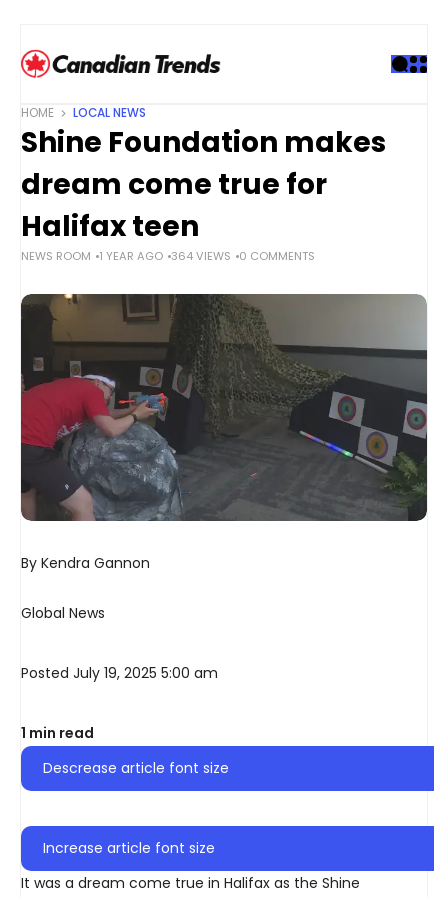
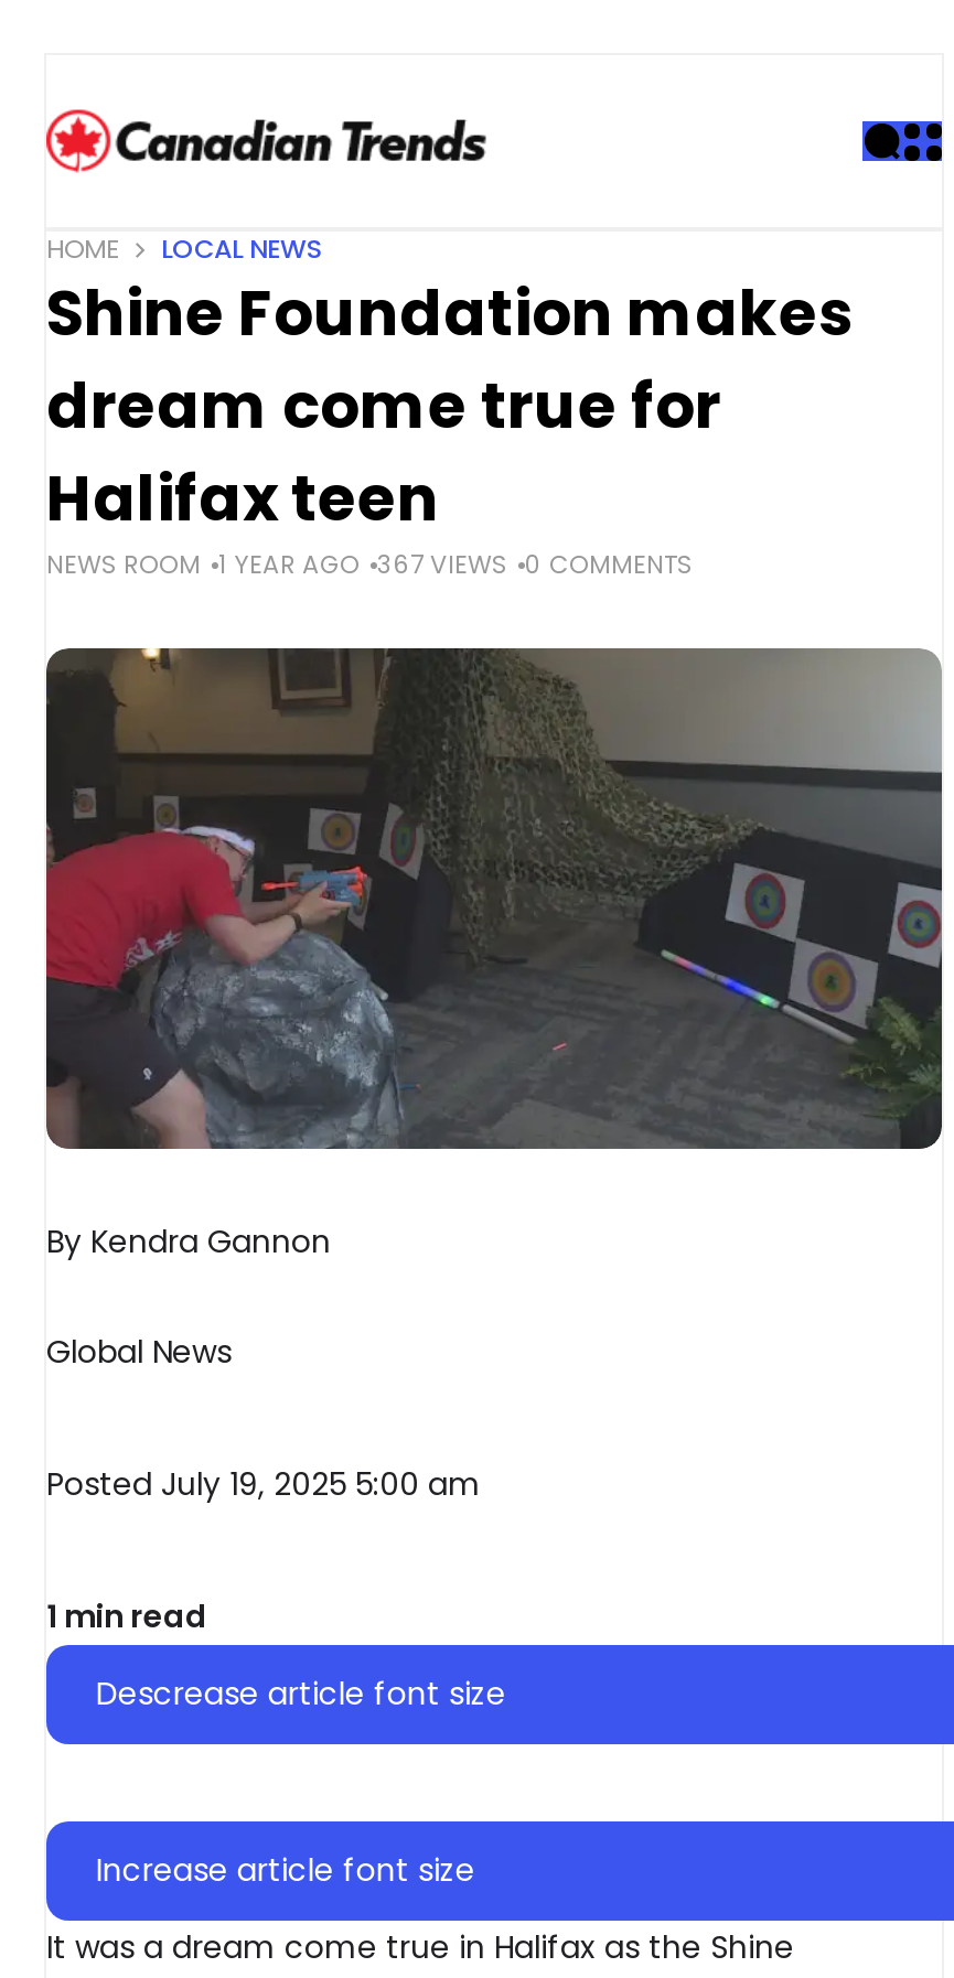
[21,248,315,264] NEWS ROOM 1 YEAR AGO 364 VIEWS 0 COMMENTS -> [46,547,693,582] NEWS ROOM 1 YEAR AGO 367 VIEWS 0 COMMENTS

